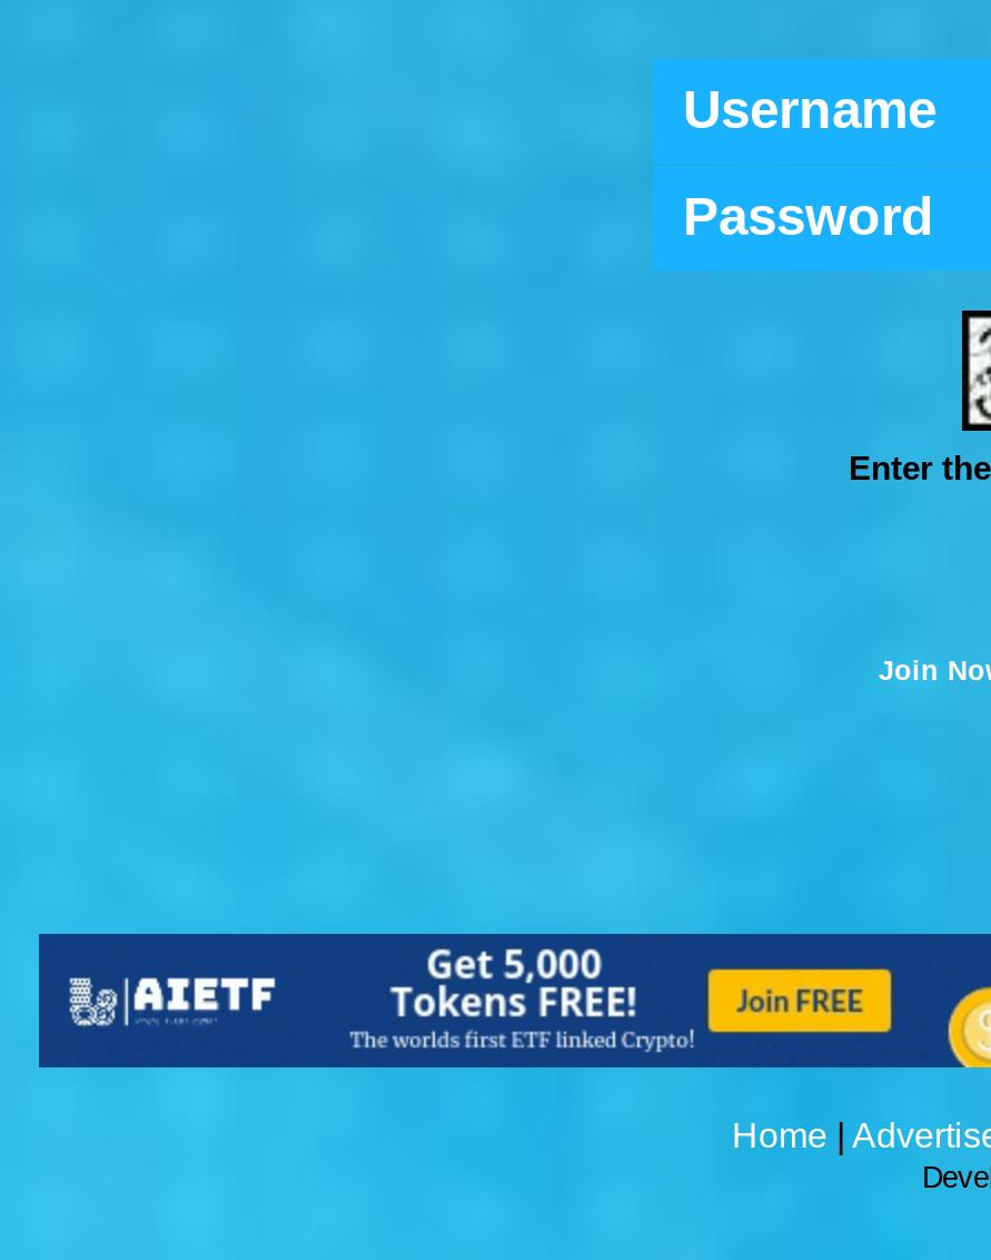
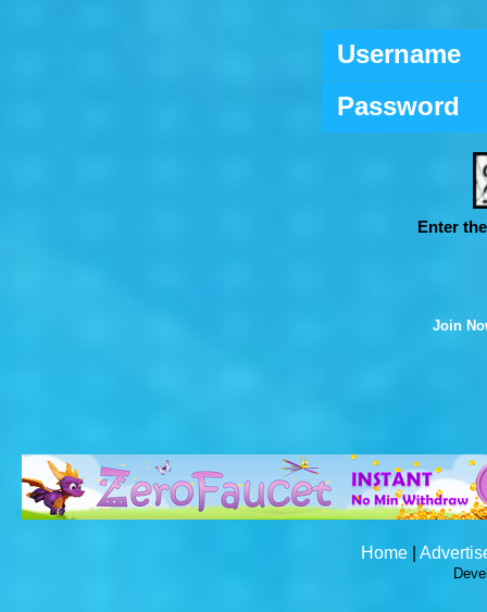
[37,932,984,1070] [image] -> [21,453,484,521] [image]

